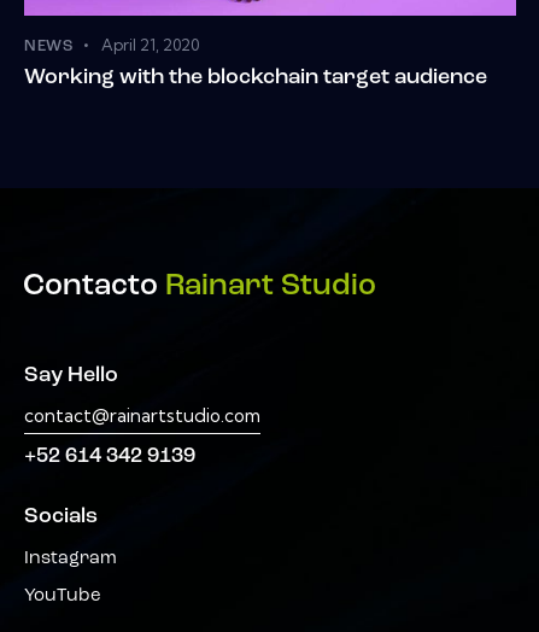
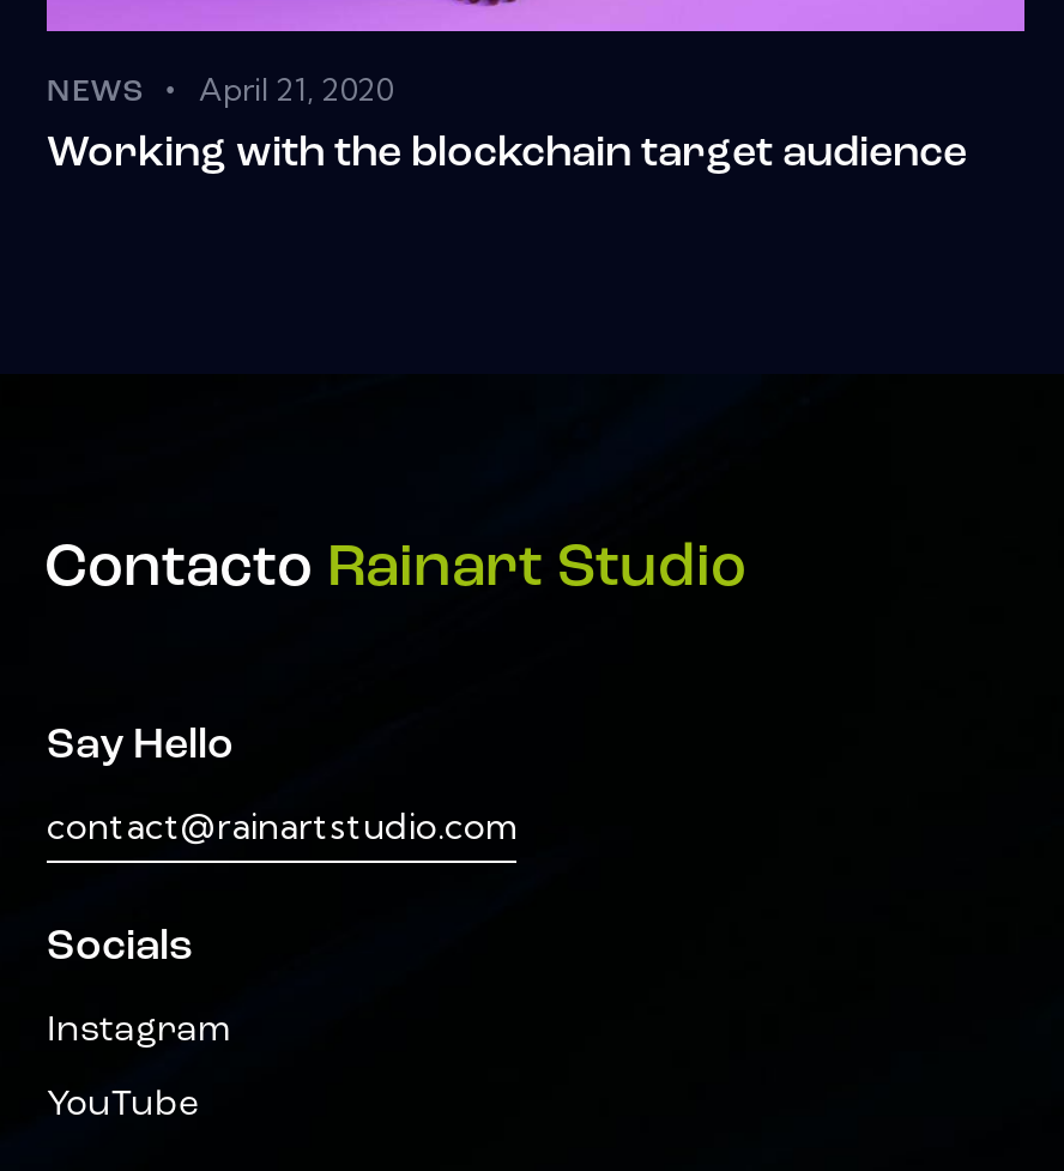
[24,447,195,467] +52 614 342 9139 -> none

